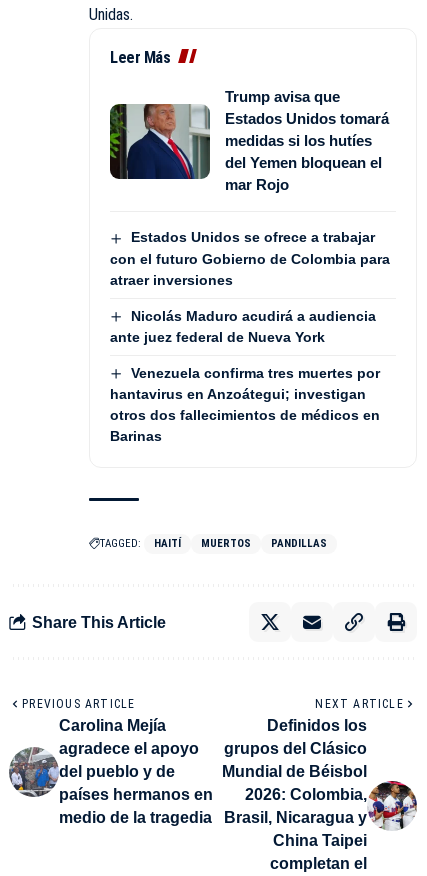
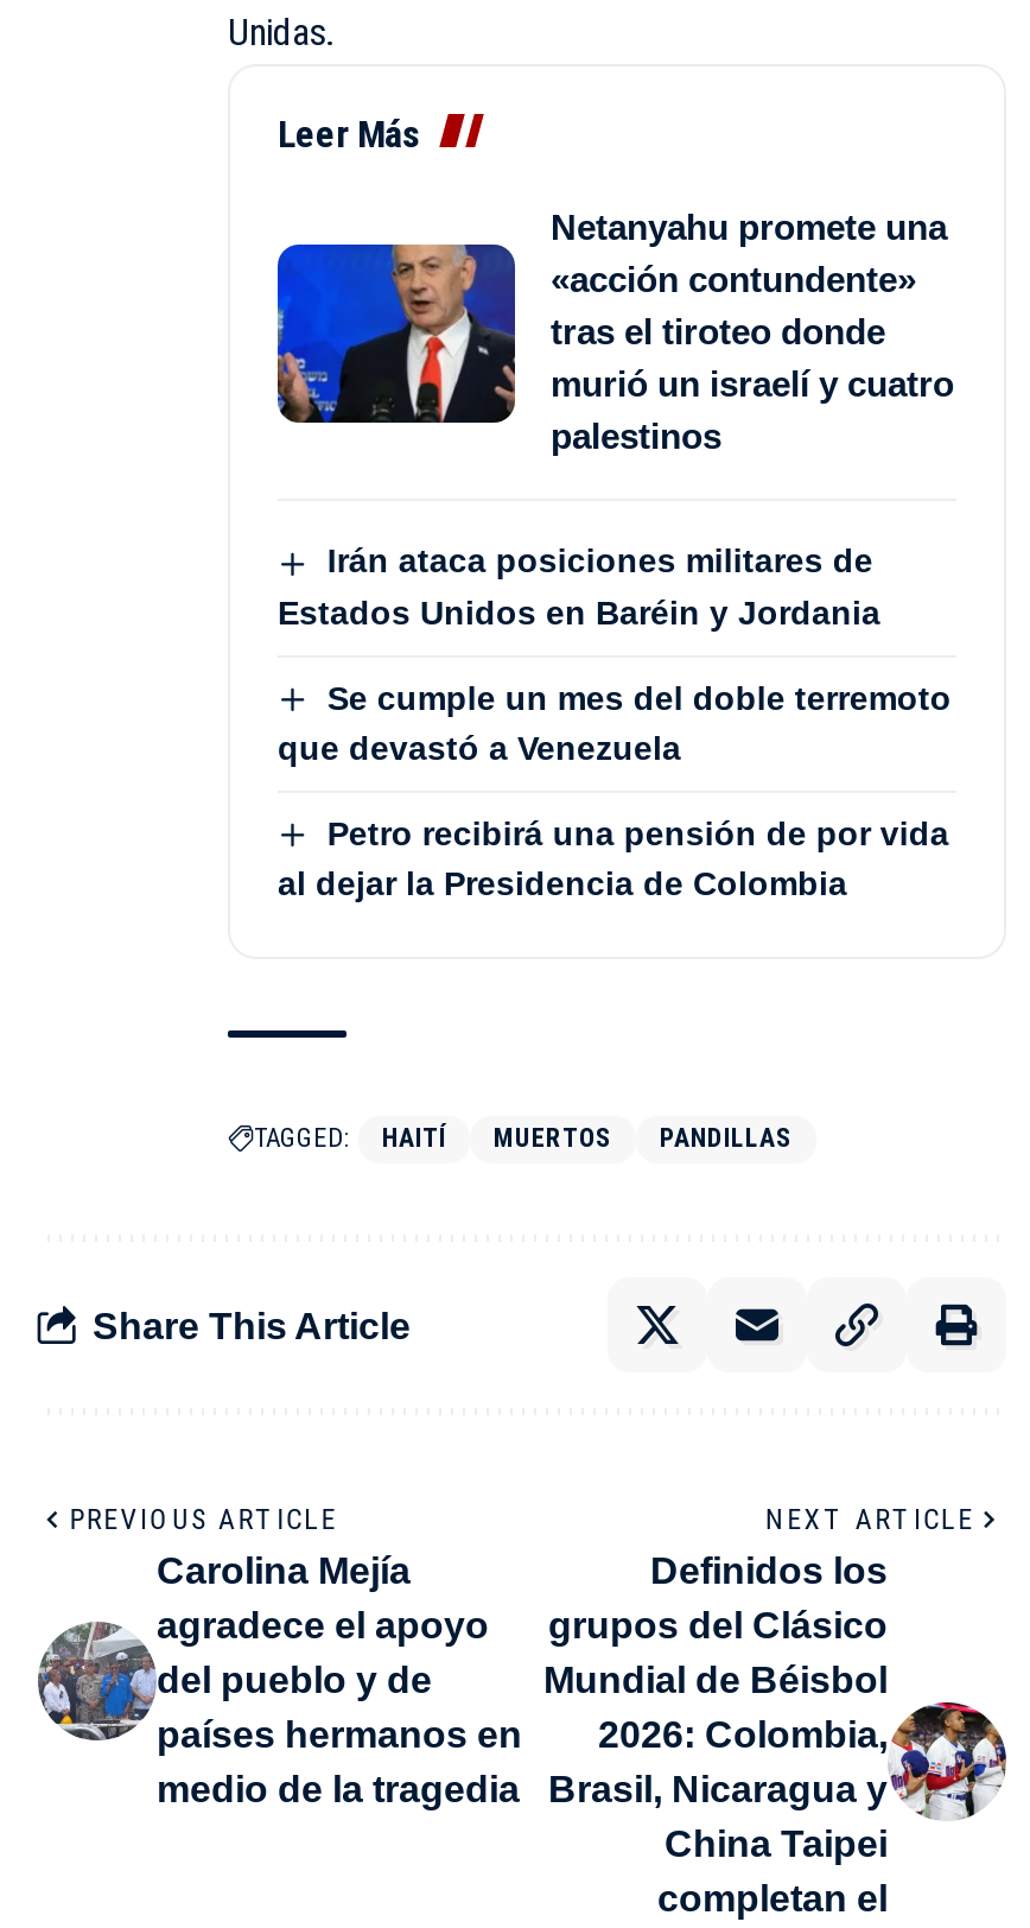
[109,88,389,193] [image] | Trump avisa que | Estados Unidos tomará | medidas si los hutíes | del Yemen bloquean el | mar Rojo -> [275,207,954,457] [image] | Netanyahu promete una | «acción contundente» | tras el tiroteo donde | murió un israelí y cuatro | palestinos
[110,229,390,288] Estados Unidos se ofrece a trabajar | con el futuro Gobierno de Colombia para | atraer inversiones -> [278,542,880,631] Irán ataca posiciones militares de | Estados Unidos en Baréin y Jordania
[110,308,376,345] Nicolás Maduro acudirá a audiencia | ante juez federal de Nueva York -> [278,678,951,767] Se cumple un mes del doble terremoto | que devastó a Venezuela
[110,365,380,444] Venezuela confirma tres muertes por | hantavirus en Anzoátegui; investigan | otros dos fallecimientos de médicos en | Barinas -> [278,814,949,903] Petro recibirá una pensión de por vida | al dejar la Presidencia de Colombia

